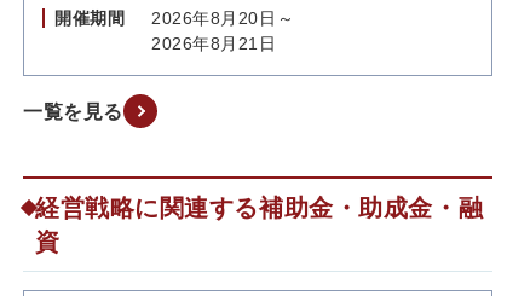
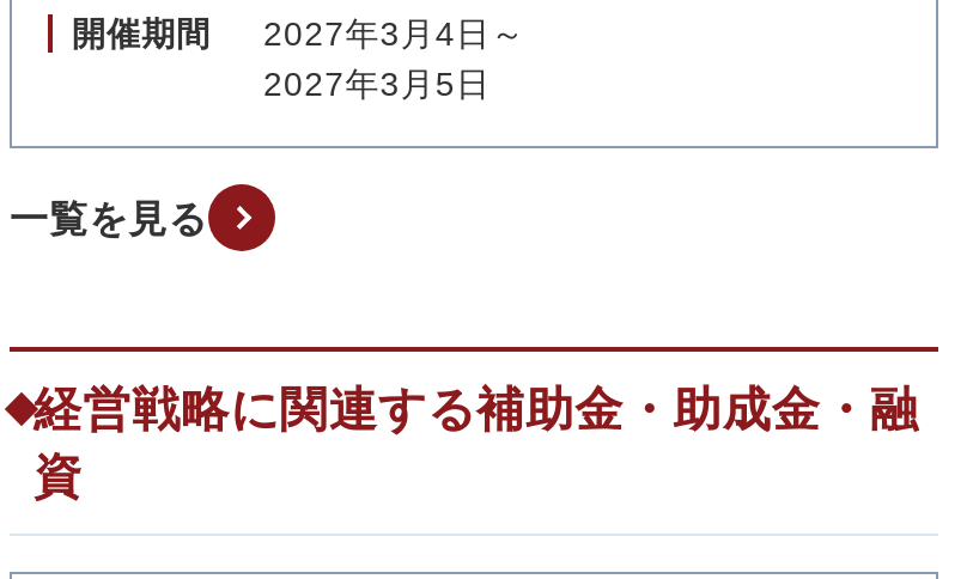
[54,8,294,28] 開催期間 2026年8月20日～ -> [72,14,526,53] 開催期間 2027年3月4日～
[151,34,277,53] 2026年8月21日 -> [263,65,491,103] 2027年3月5日

